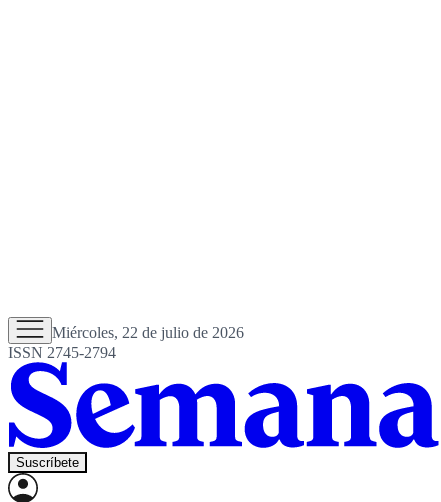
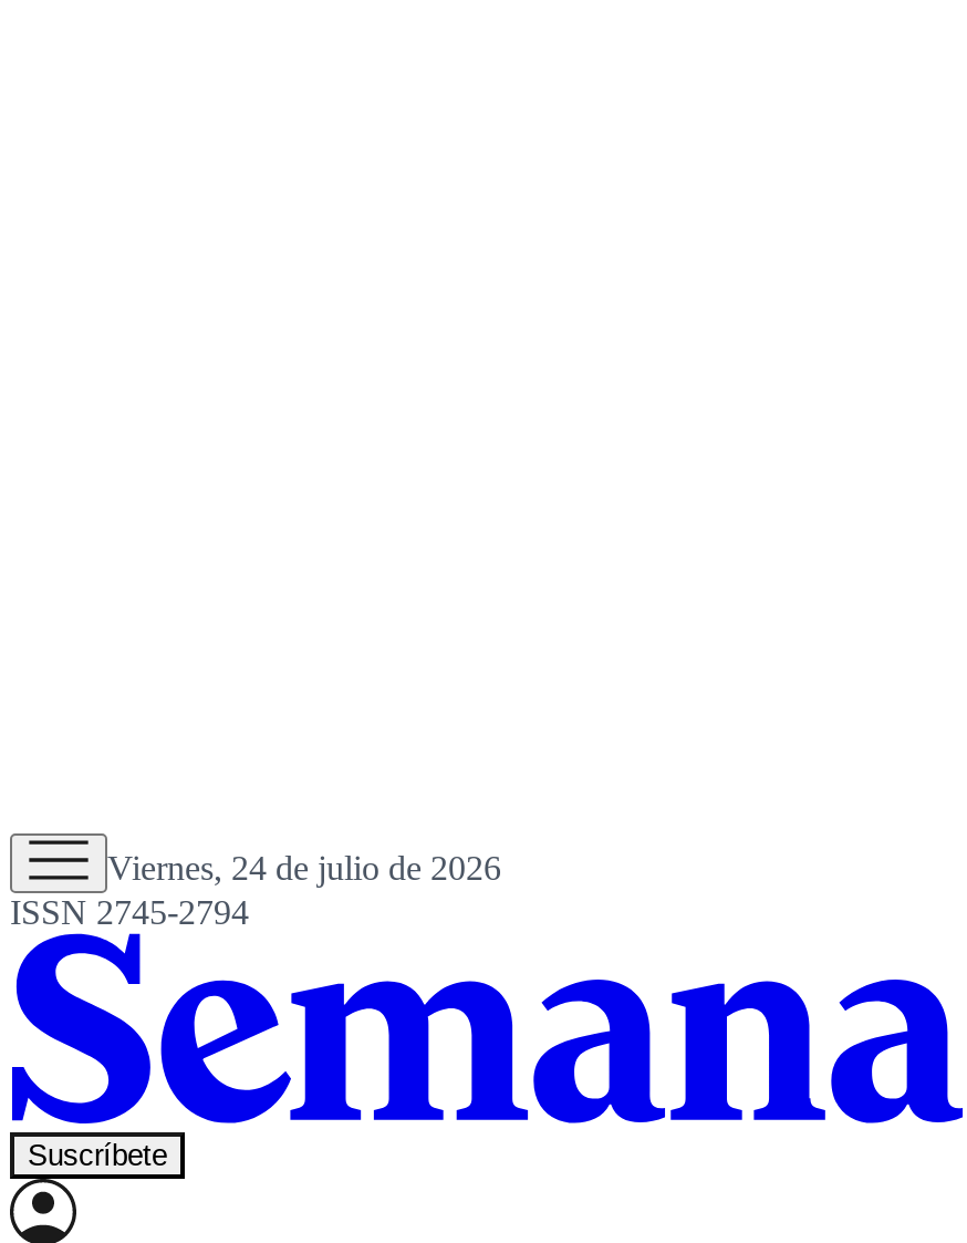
[52,324,244,341] Miércoles, 22 de julio de 2026 -> [107,849,501,887] Viernes, 24 de julio de 2026

